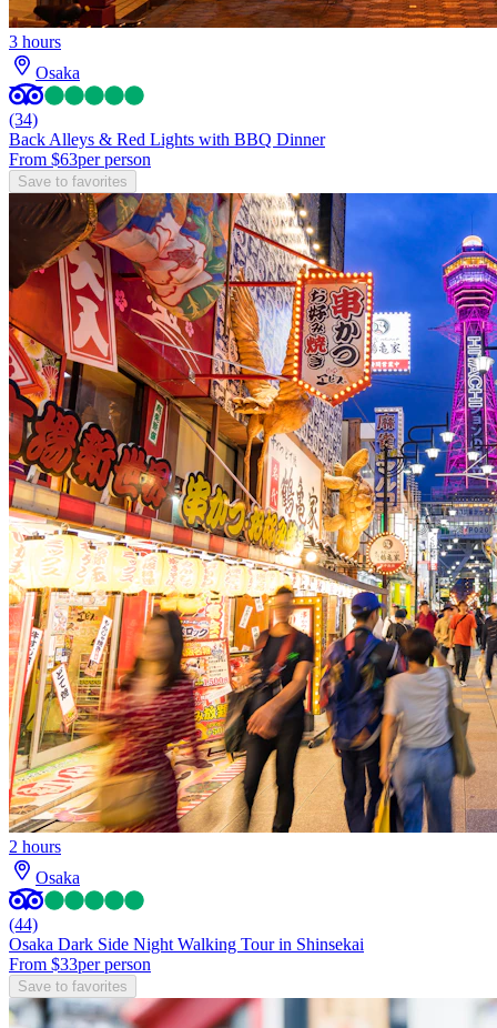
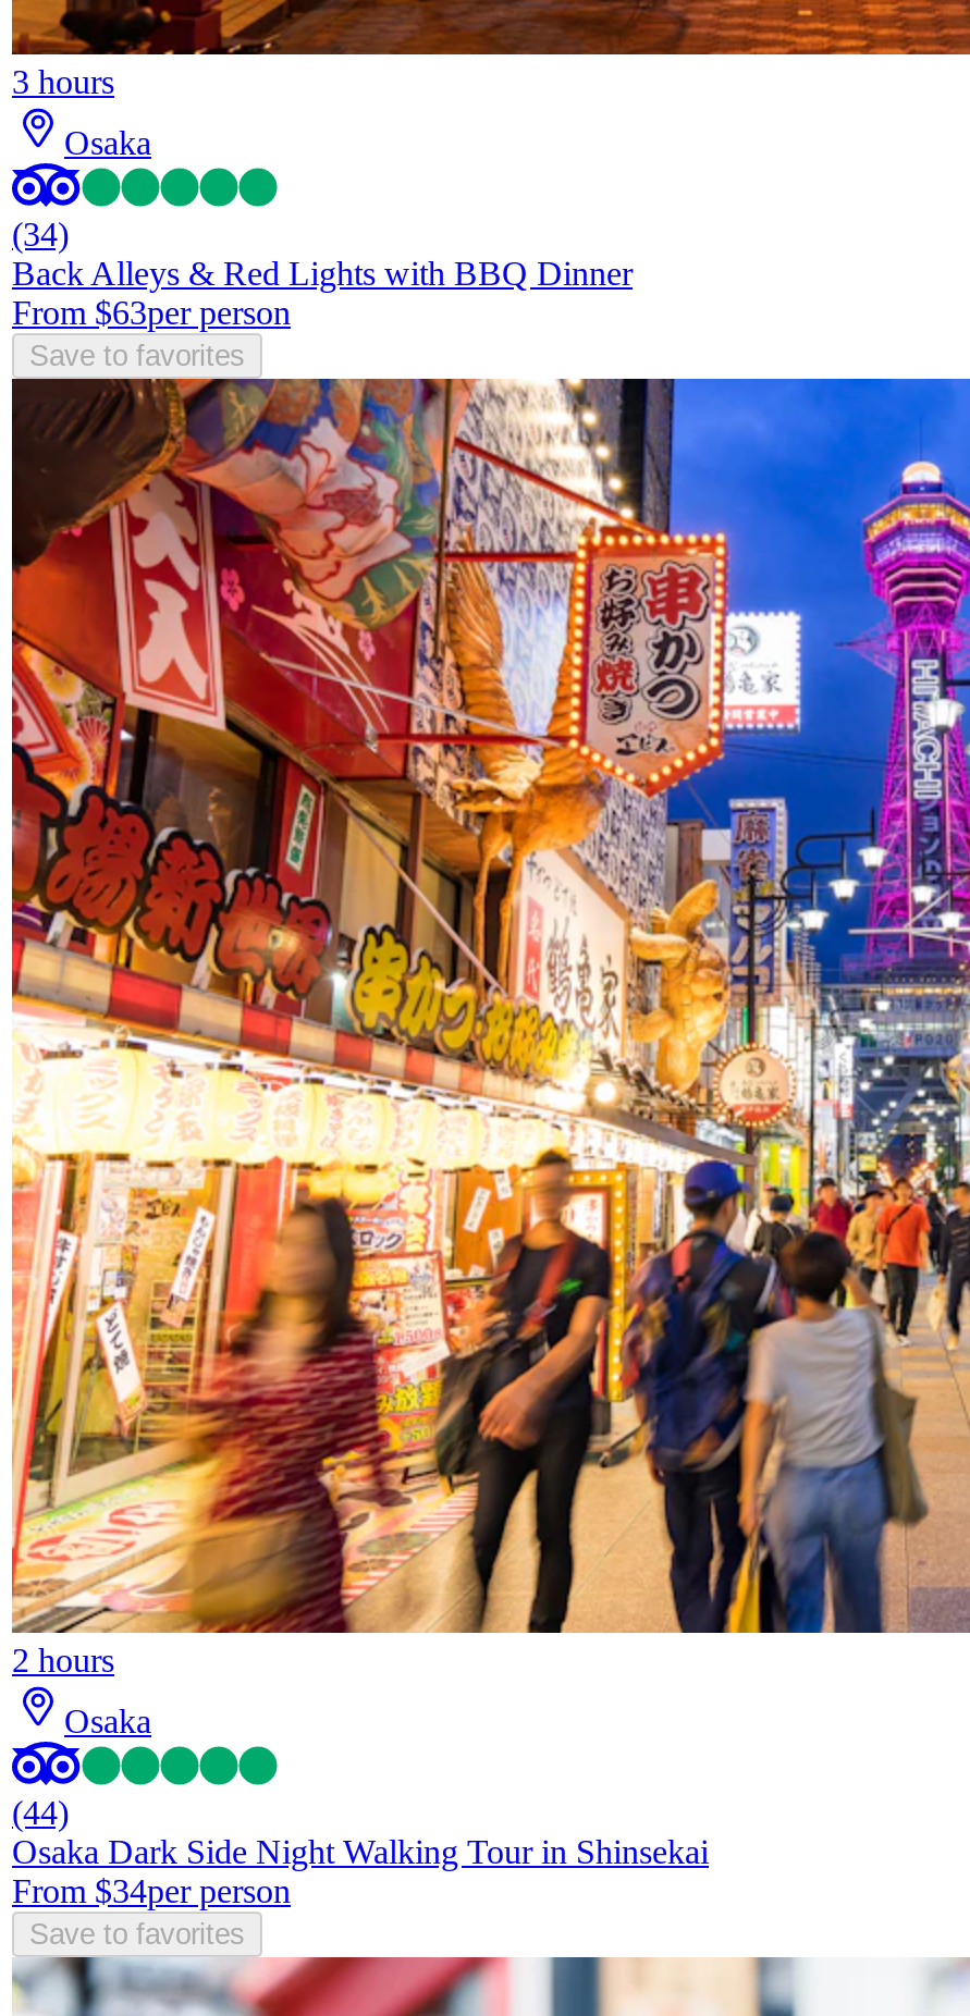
[9,954,151,973] From $33per person -> [12,1872,291,1909] From $34per person

